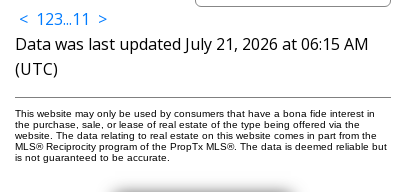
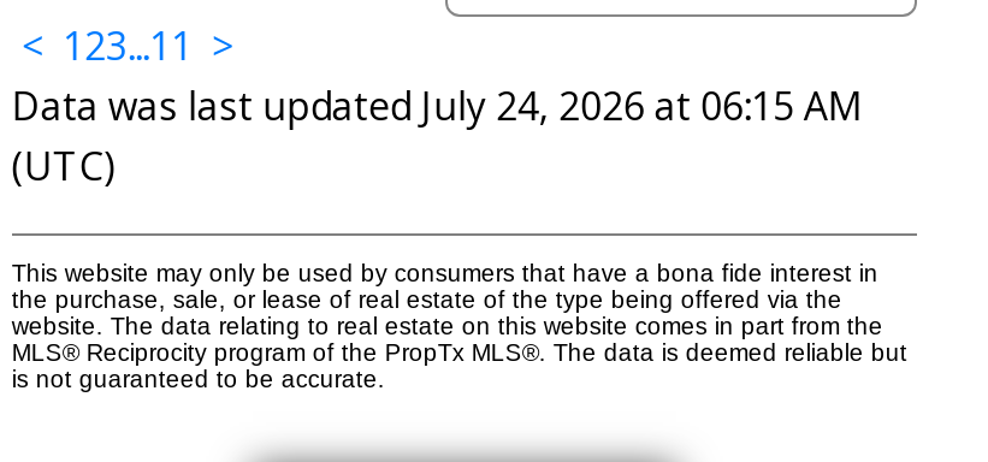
[15,33,369,55] Data was last updated July 21, 2026 at 06:15 AM -> [12,80,864,133] Data was last updated July 24, 2026 at 06:15 AM

